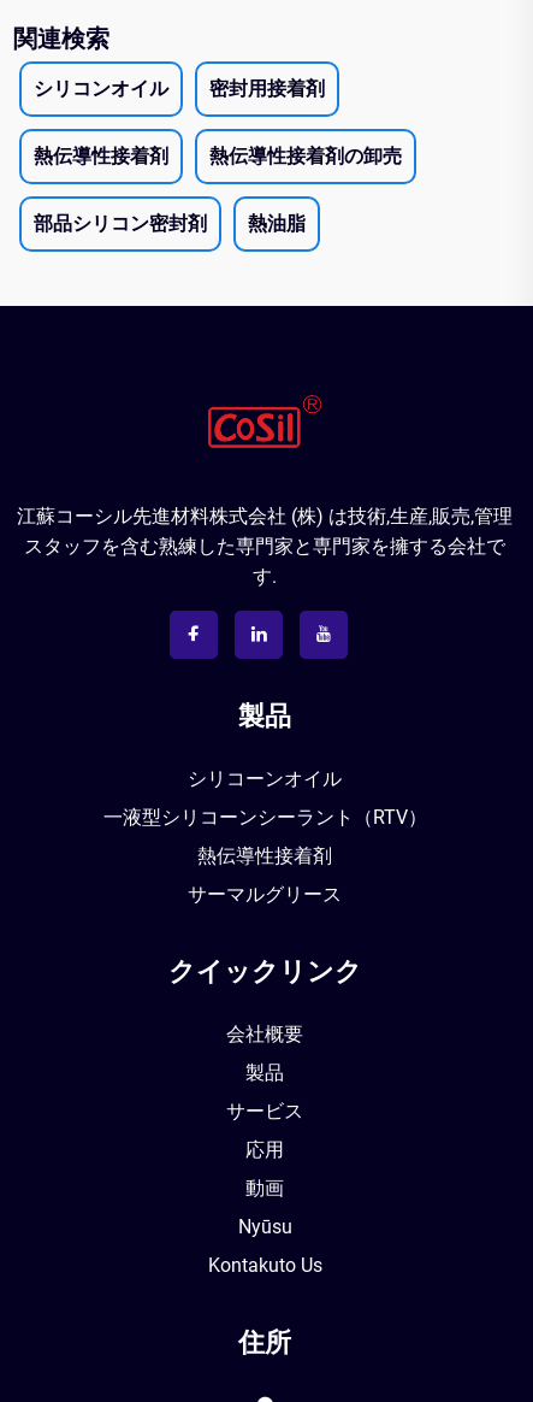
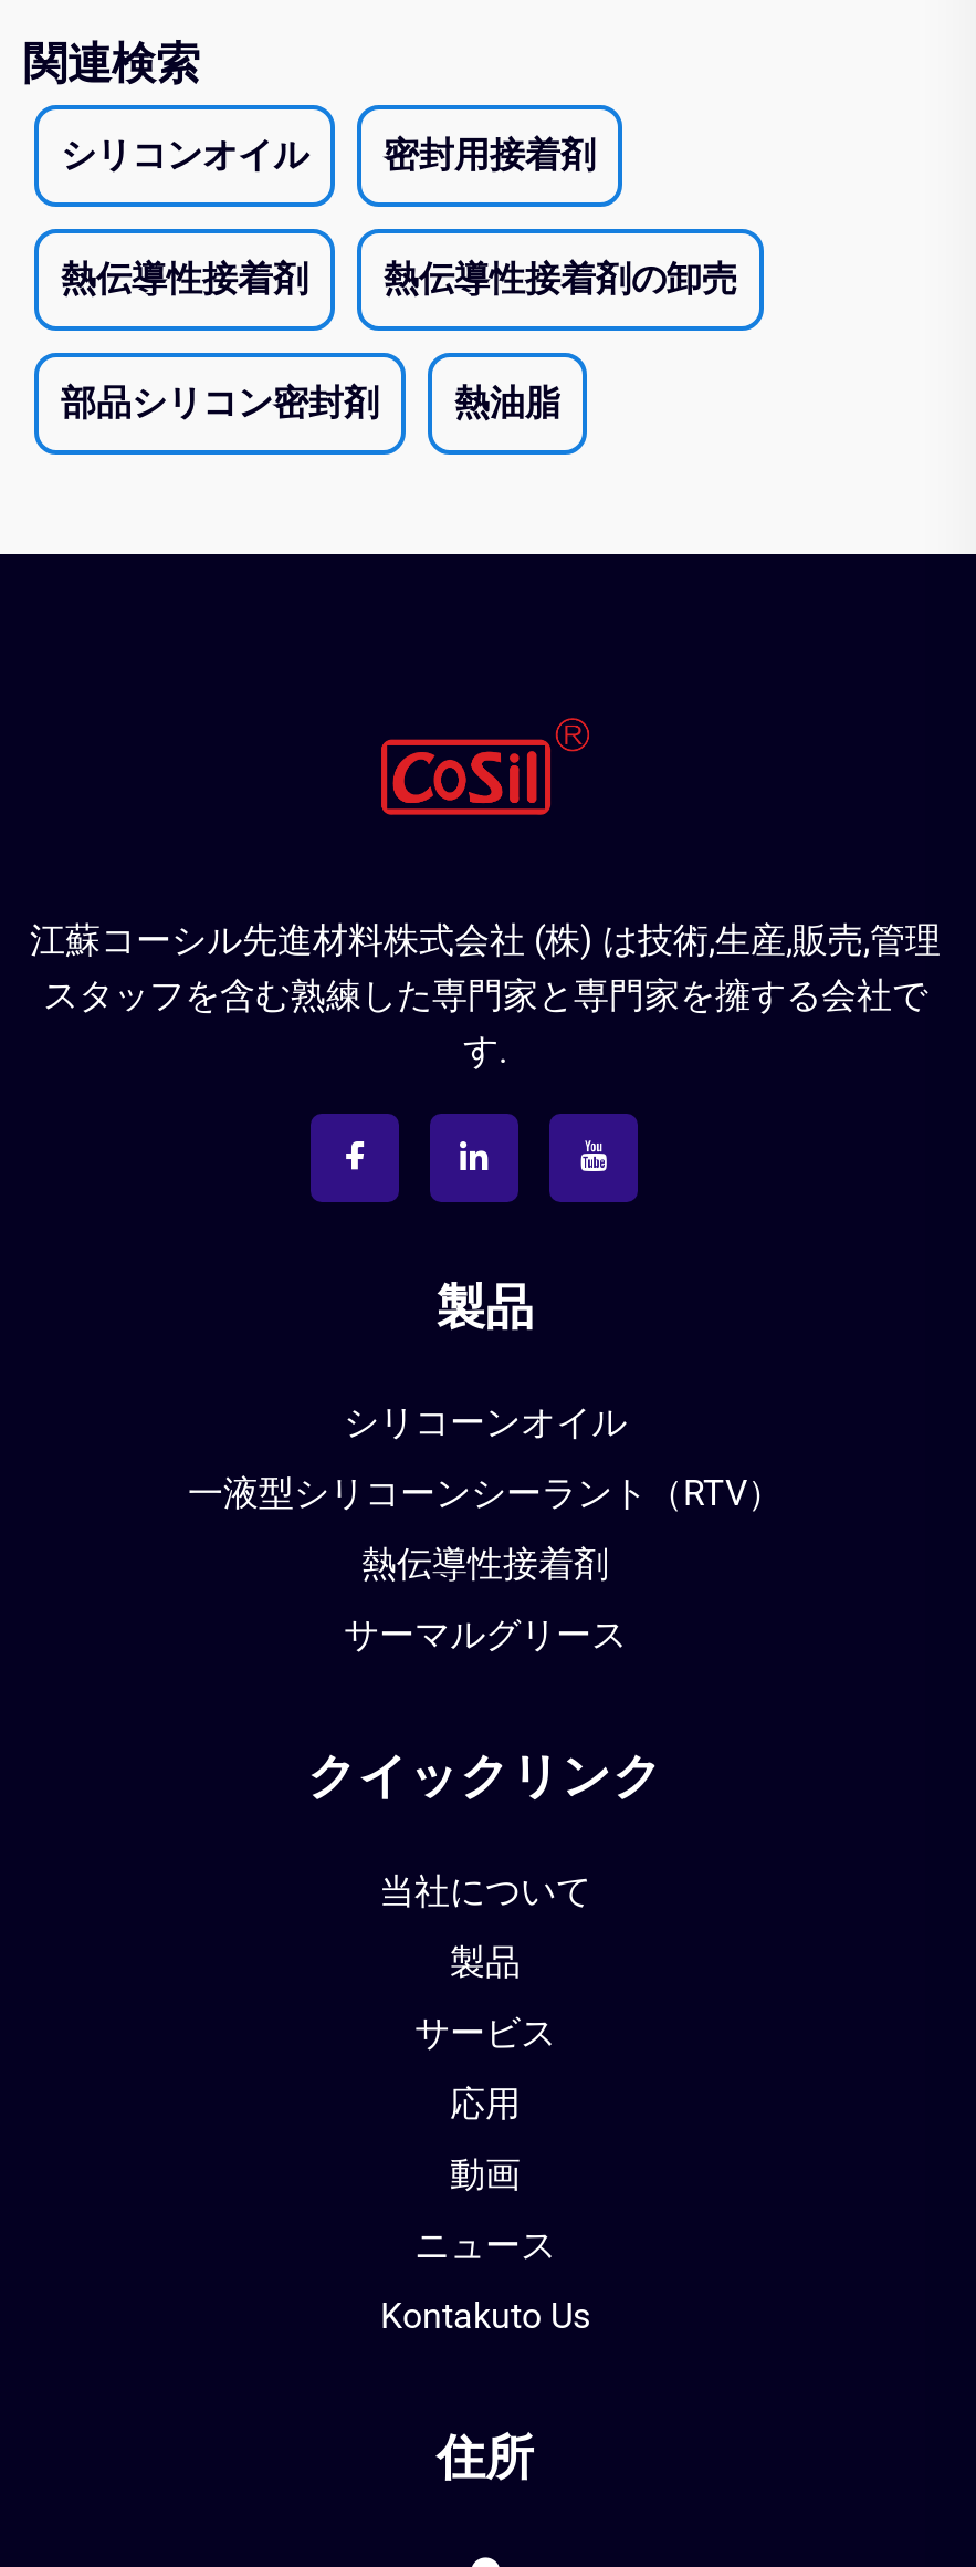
[226,1023,303,1045] 会社概要 -> [379,1870,591,1912] 当社について
[238,1215,292,1238] Nyūsu -> [414,2224,556,2266] ニュース

